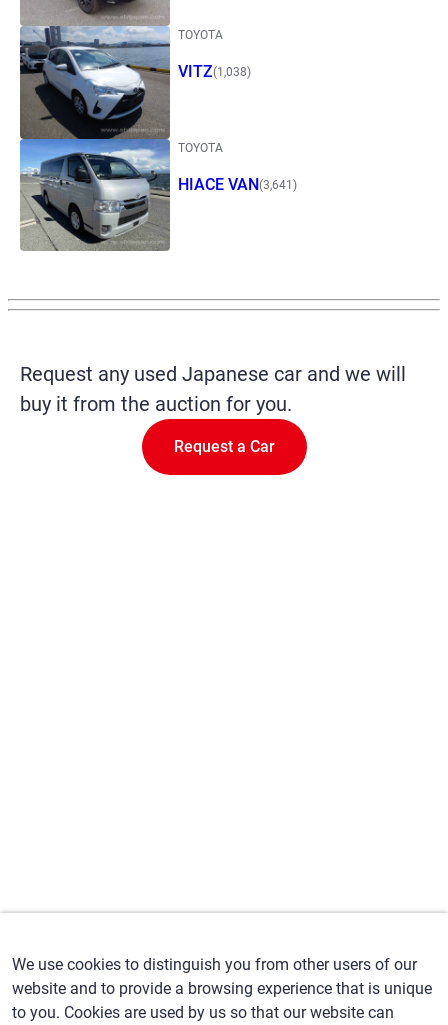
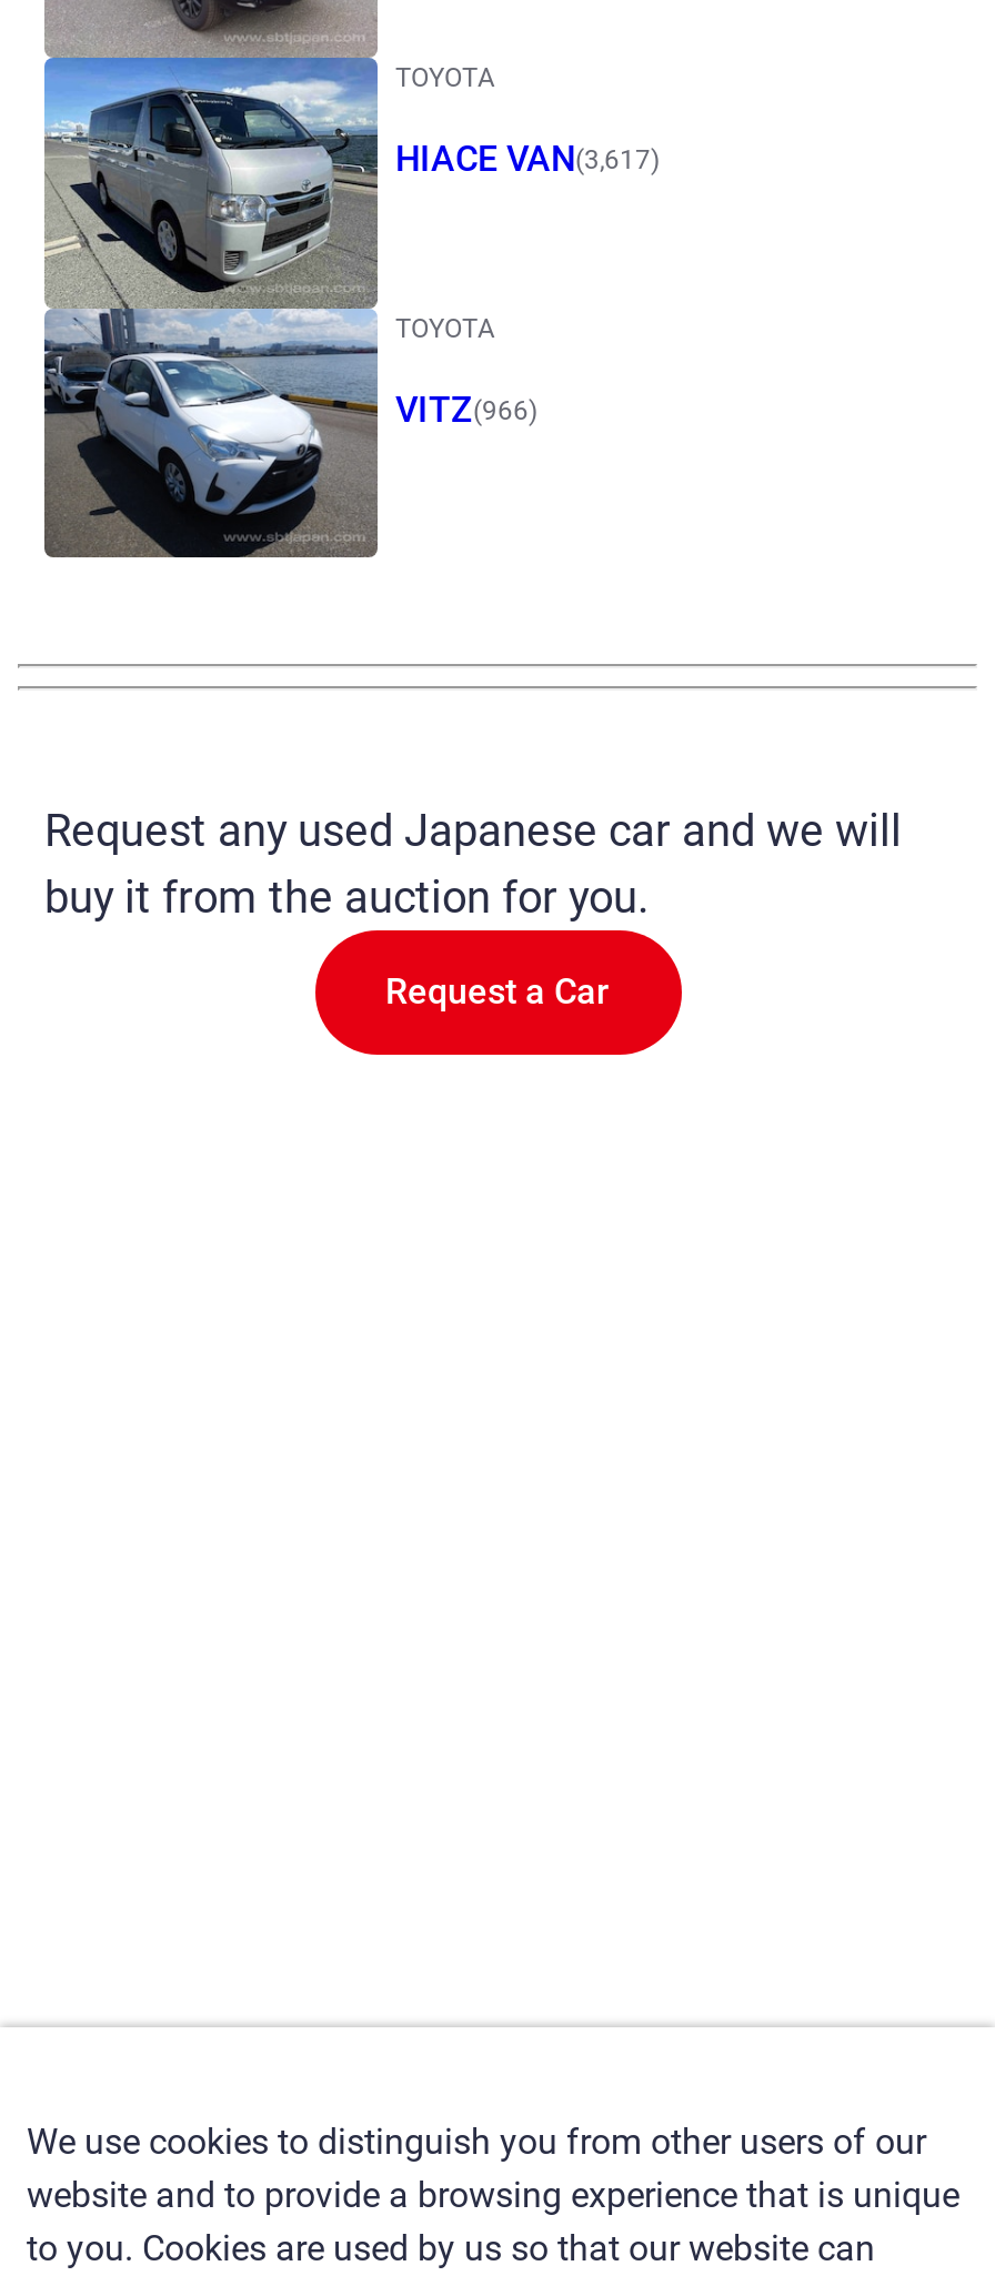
[19,26,251,251] [image] | VITZ(1,038) -> [42,58,660,557] [image] | HIACE VAN(3,617)
[178,175,297,194] HIACE VAN(3,641) -> [395,388,537,431] VITZ(966)

